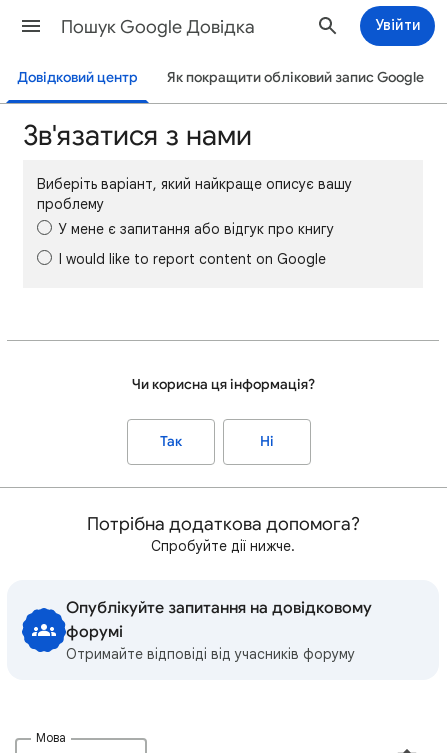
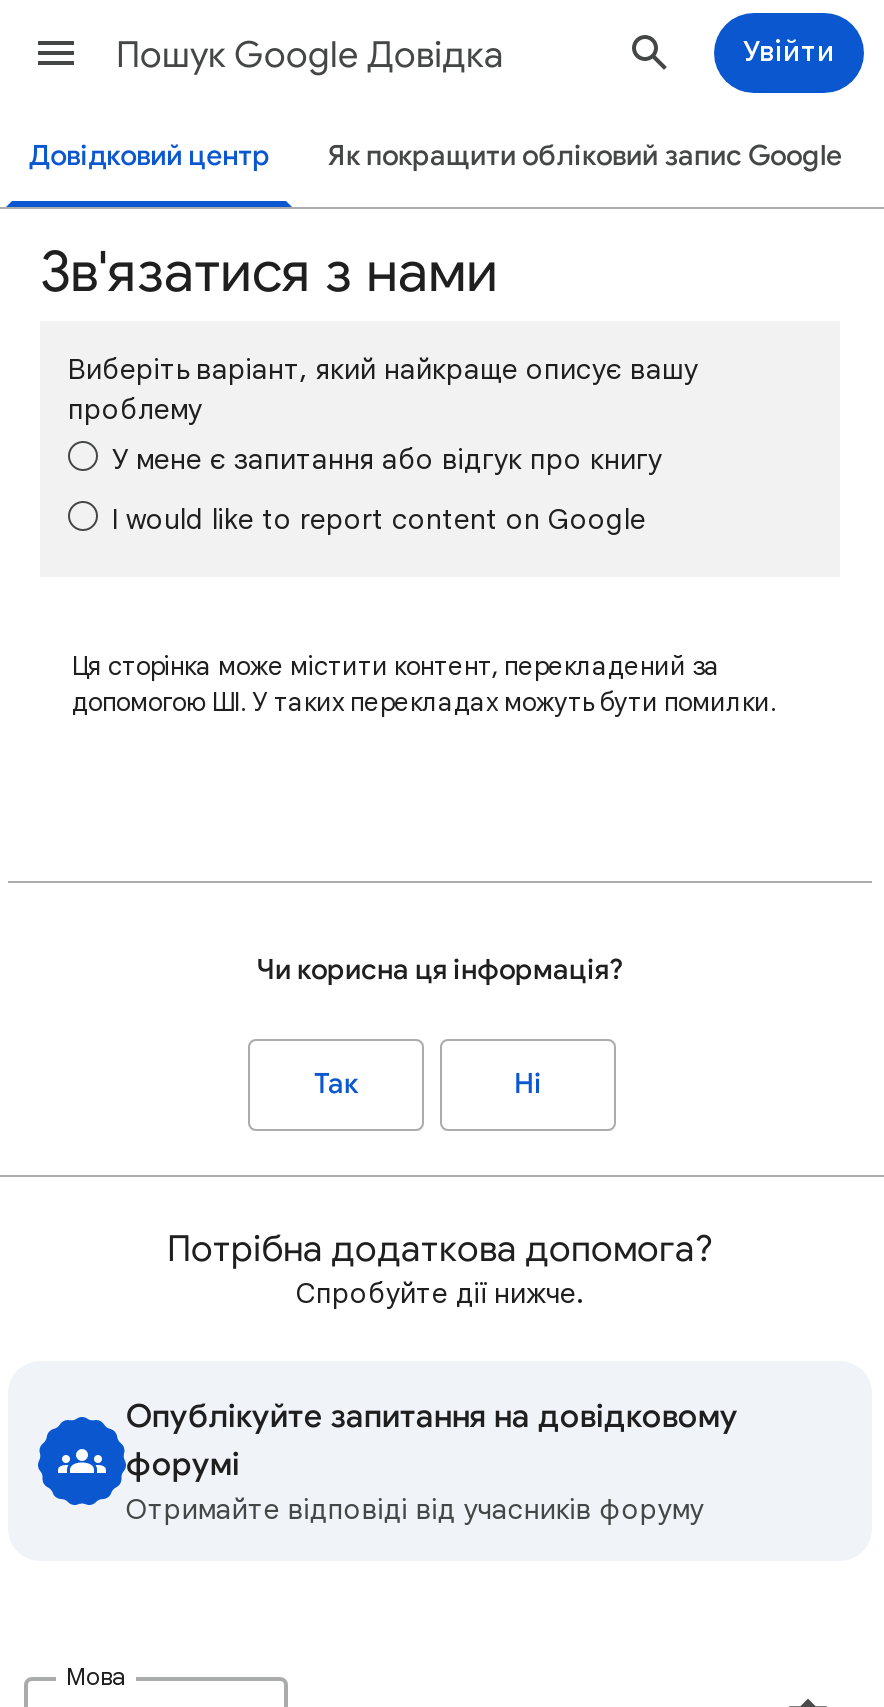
none -> [72,649,776,719] Ця сторінка може містити контент, перекладений за | допомогою ШІ. У таких перекладах можуть бути помилки.

